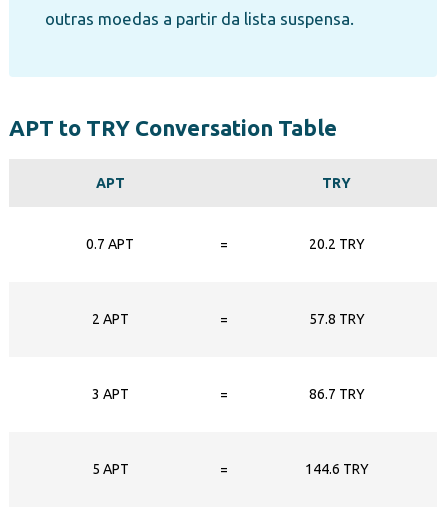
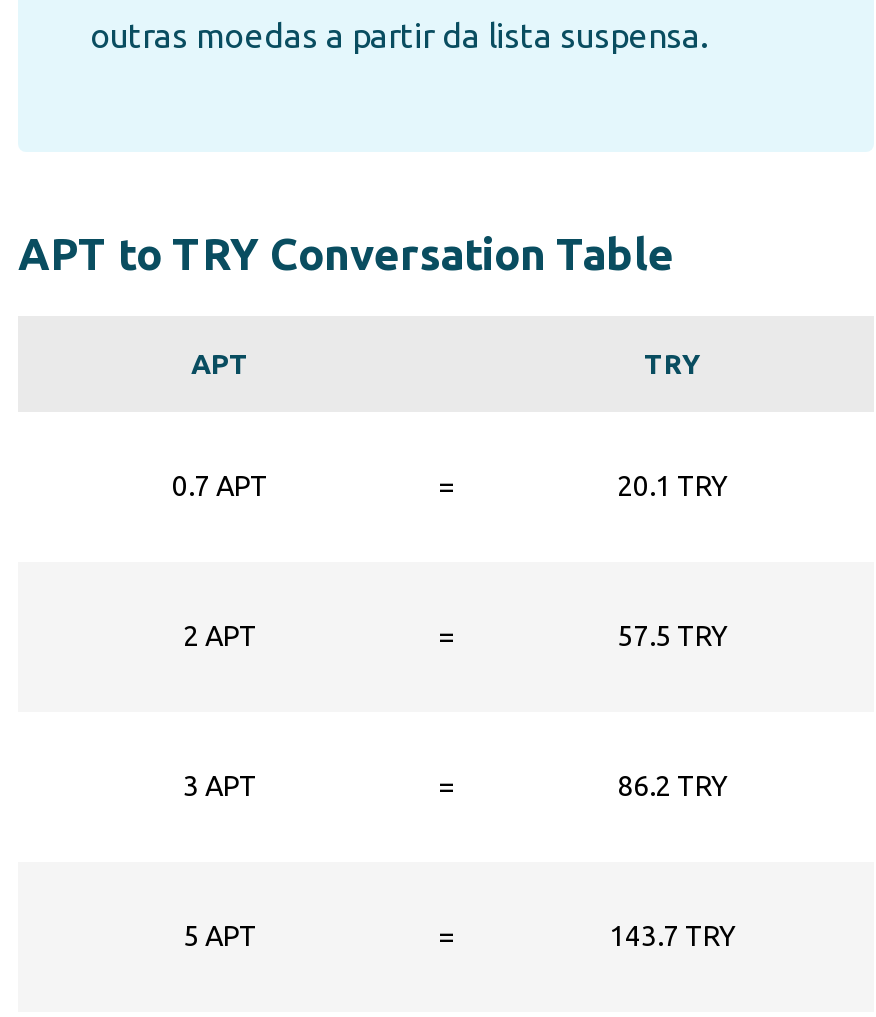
[308,236,364,252] 20.2 TRY -> [617,470,729,502] 20.1 TRY
[308,311,364,327] 57.8 TRY -> [617,620,729,652] 57.5 TRY
[308,386,364,402] 86.7 TRY -> [617,770,729,802] 86.2 TRY
[304,461,368,477] 144.6 TRY -> [609,920,737,952] 143.7 TRY

